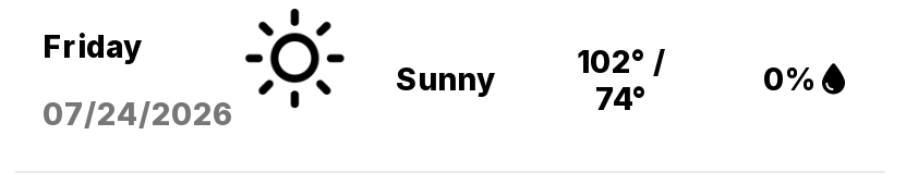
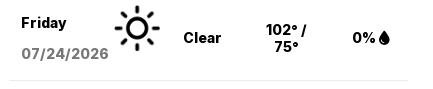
[396,61,496,98] Sunny -> [183,29,222,46] Clear
[595,81,648,118] 74° -> [274,38,299,55] 75°

